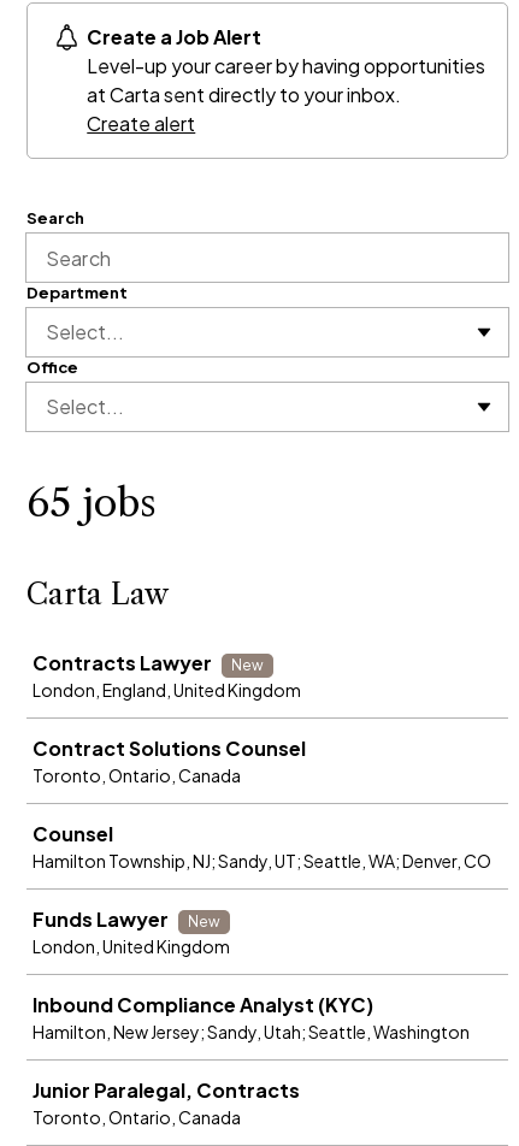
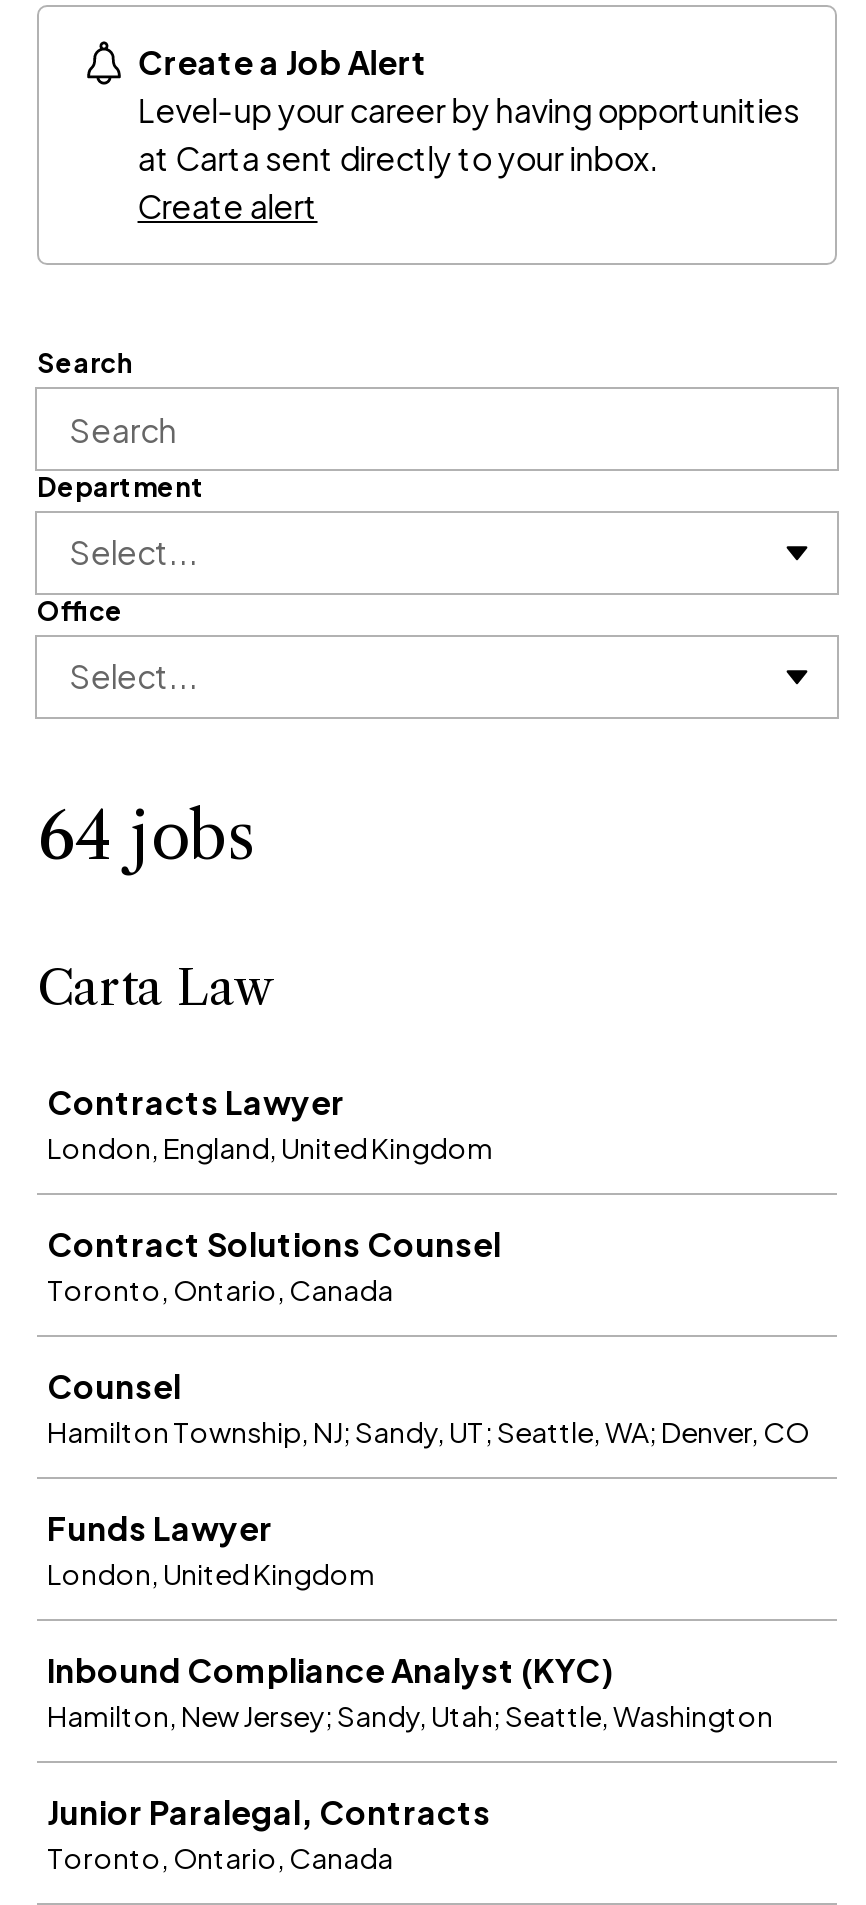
[26,479,157,526] 65 jobs -> [37,797,255,875] 64 jobs
[231,656,264,674] New -> none
[188,912,220,931] New -> none

